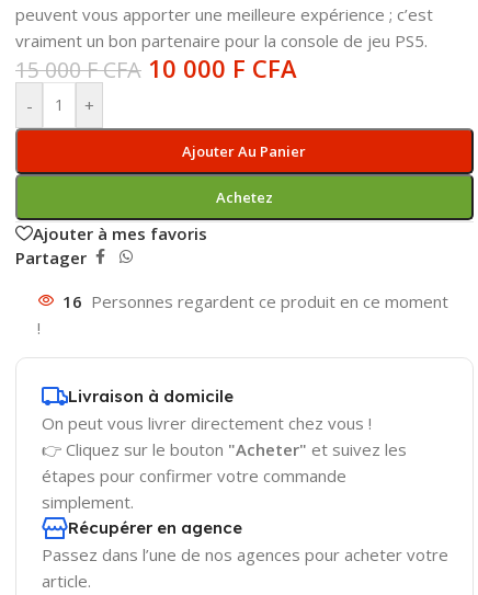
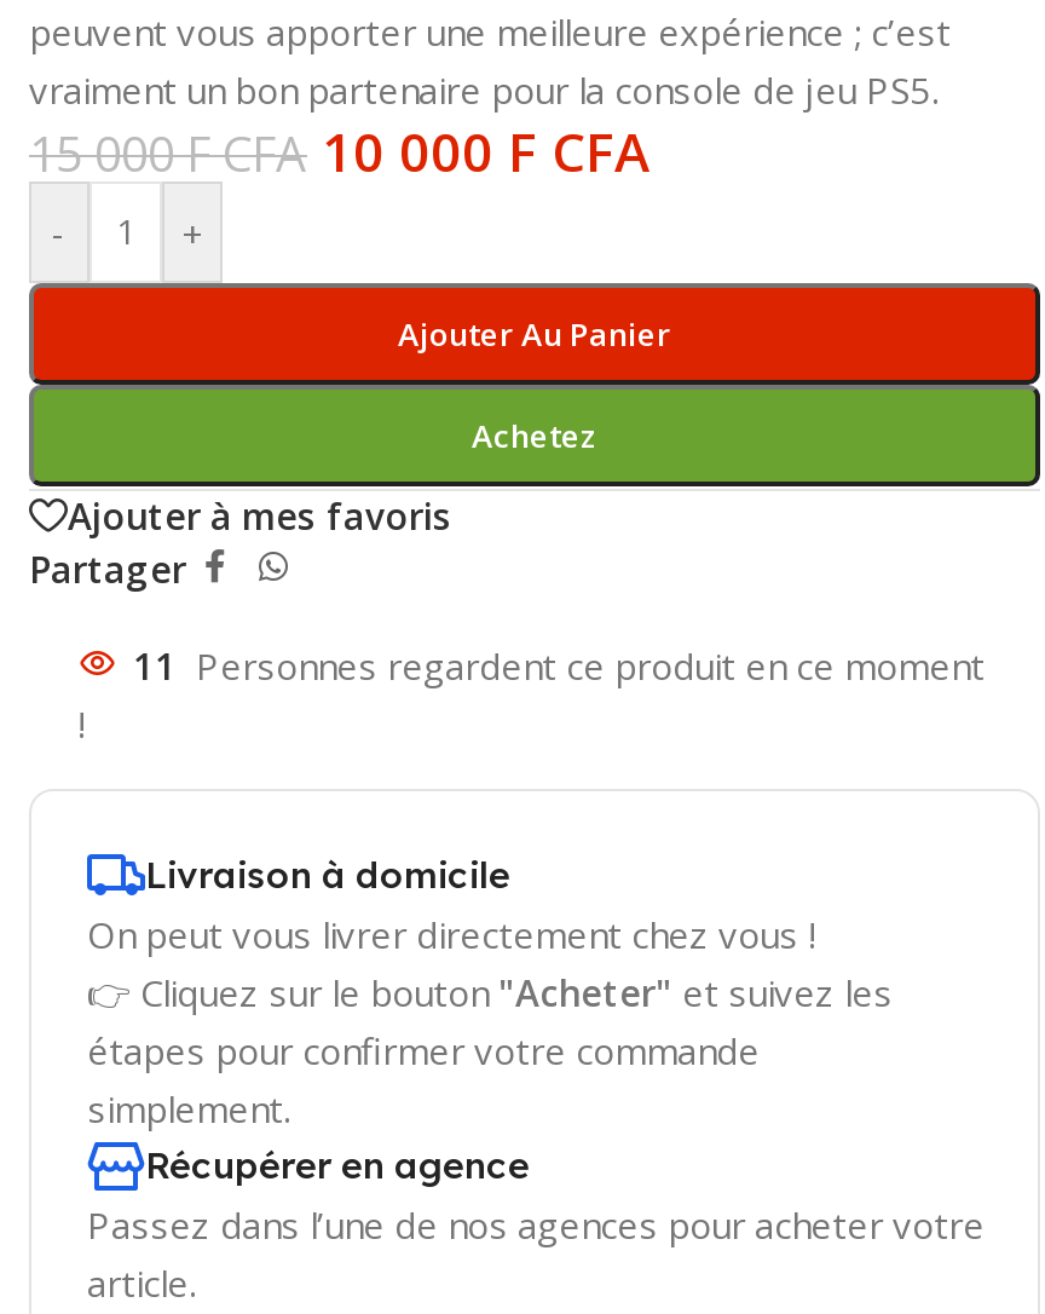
[62,291,448,313] 16 Personnes regardent ce produit en ce moment -> [133,642,985,690] 11 Personnes regardent ce produit en ce moment

